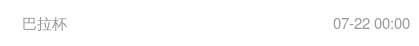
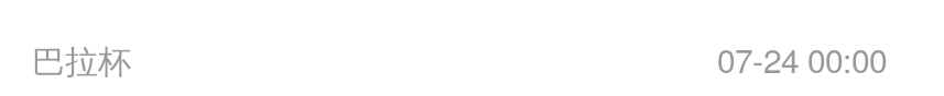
[333,12,410,33] 07-22 00:00 -> [717,36,887,82] 07-24 00:00

